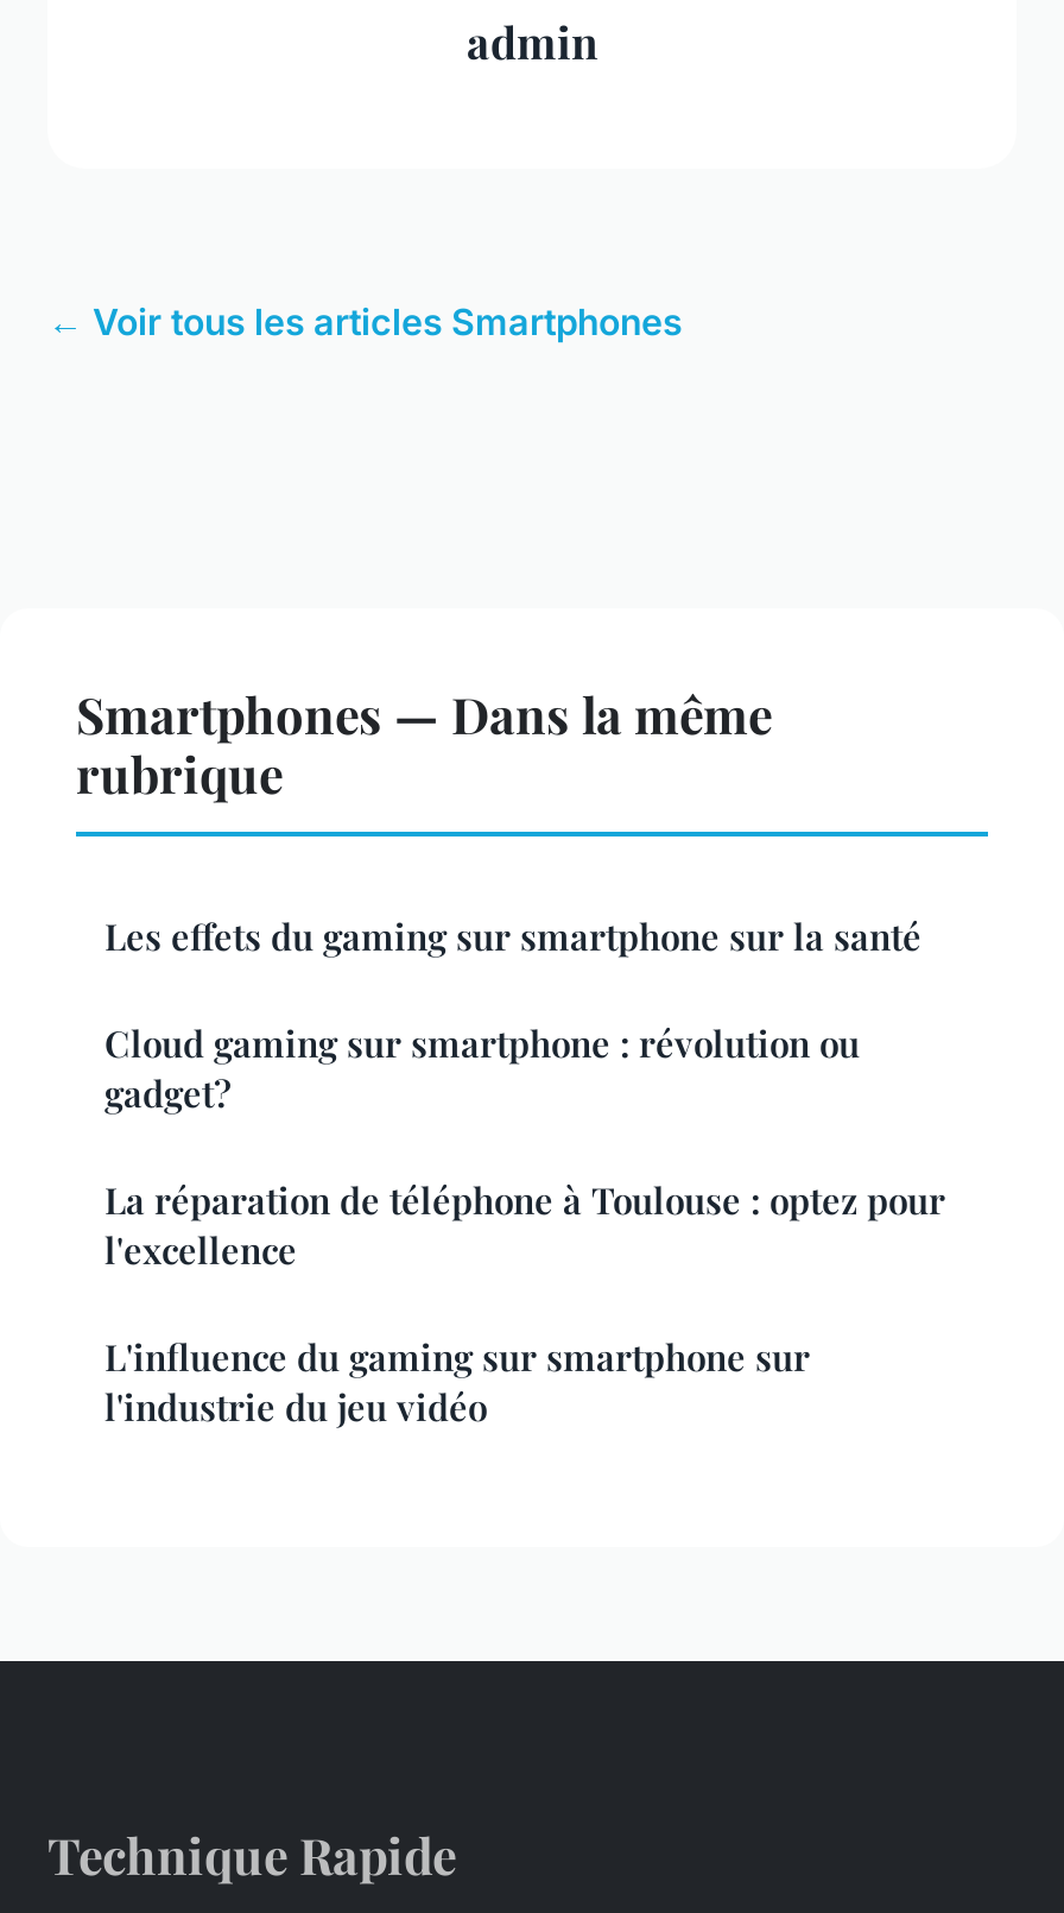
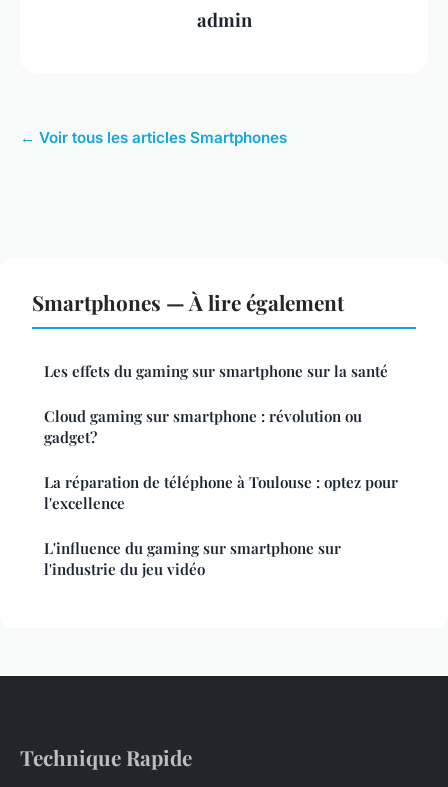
[76,680,772,806] Smartphones — Dans la même | rubrique -> [32,288,344,316] Smartphones — À lire également

